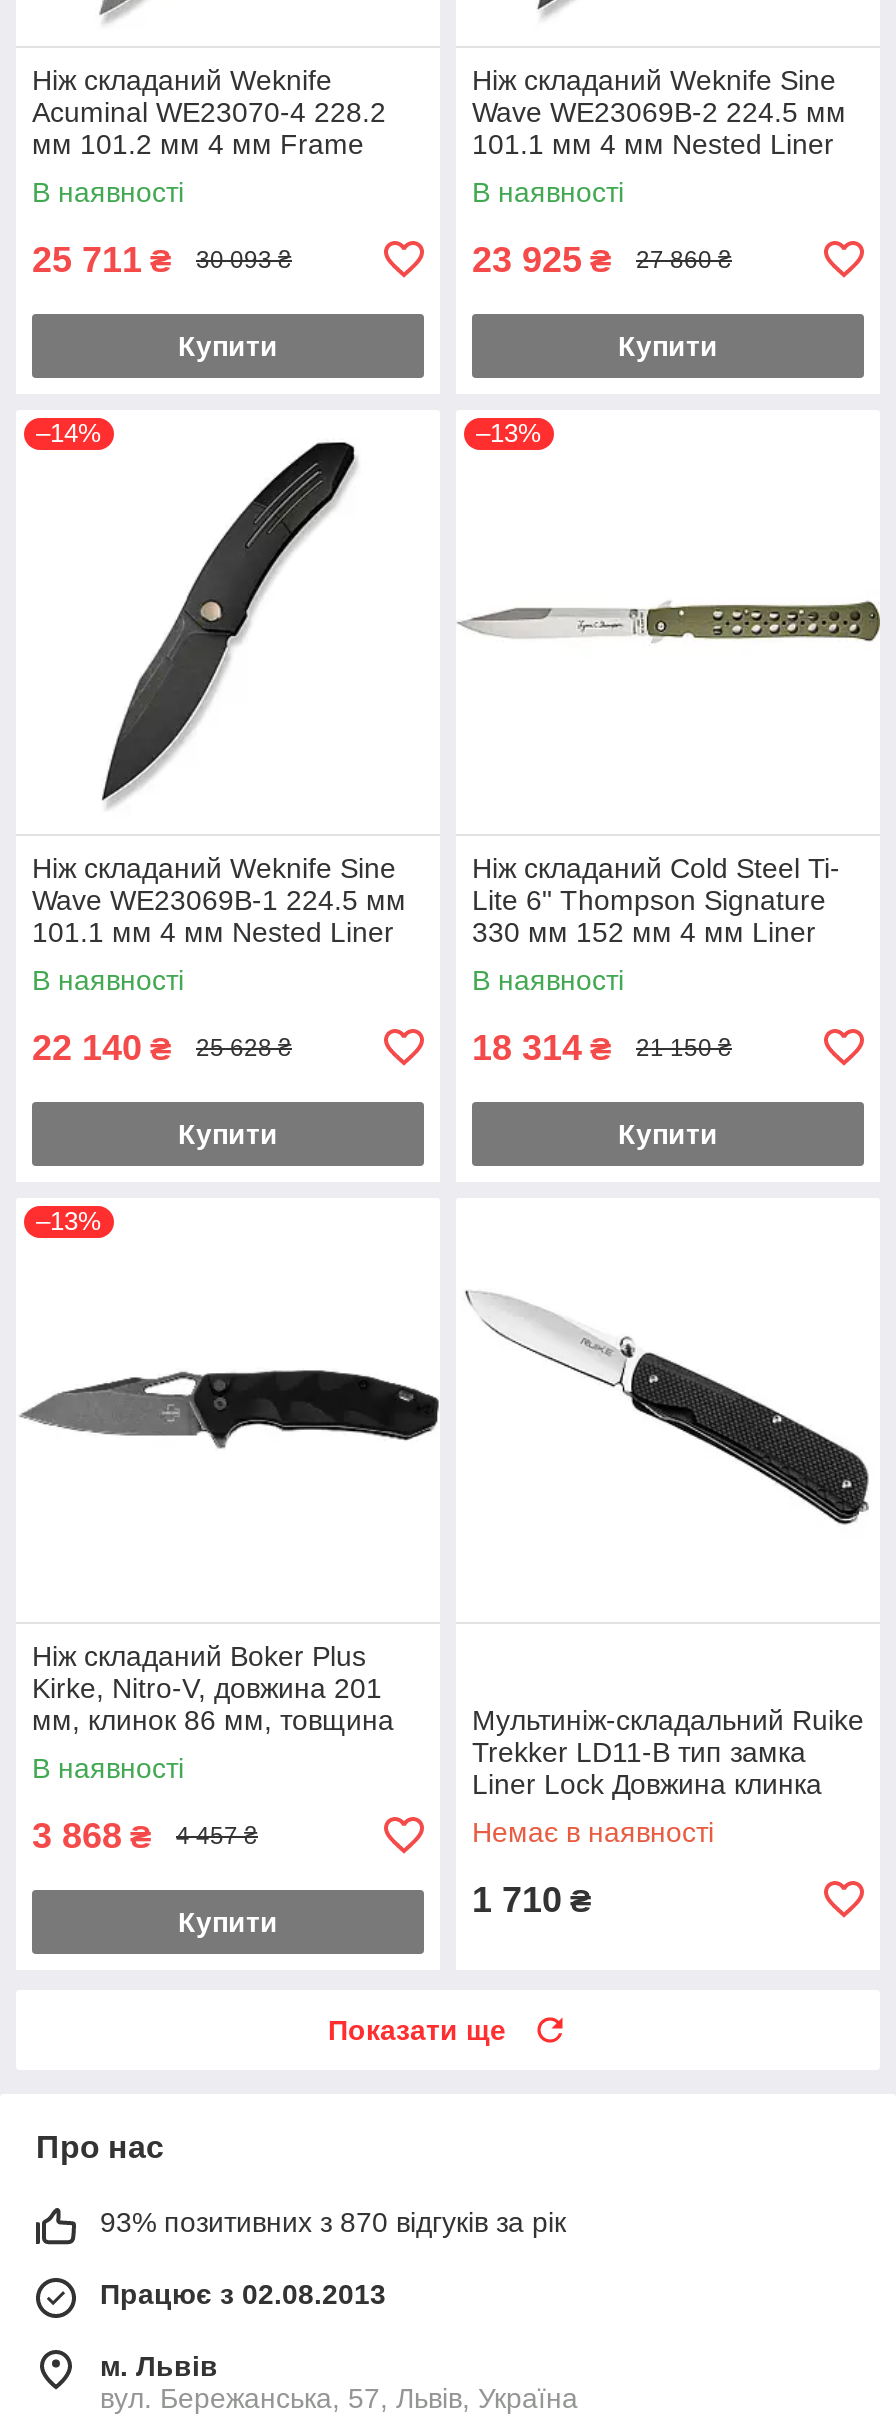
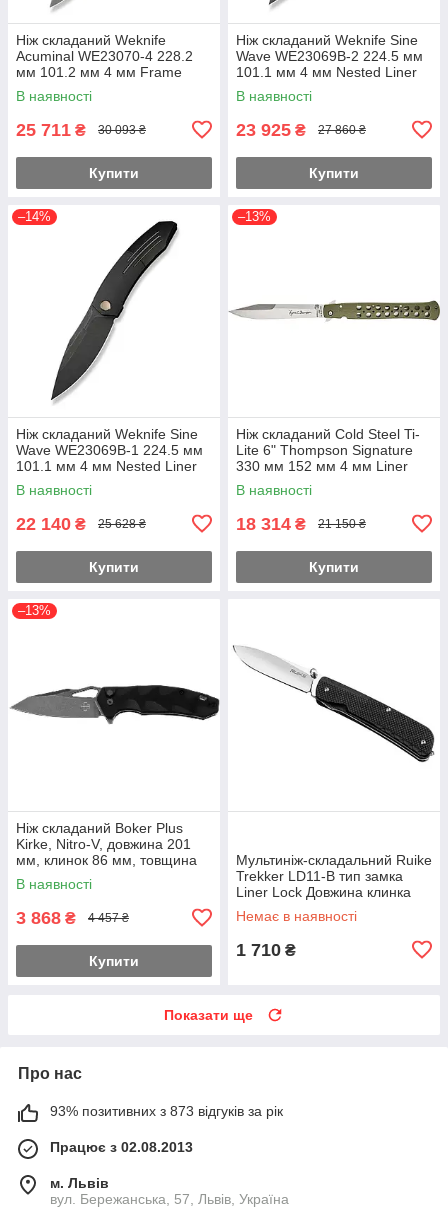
[100,2206,566,2238] 93% позитивних з 870 відгуків за рік -> [50,1103,283,1119] 93% позитивних з 873 відгуків за рік

